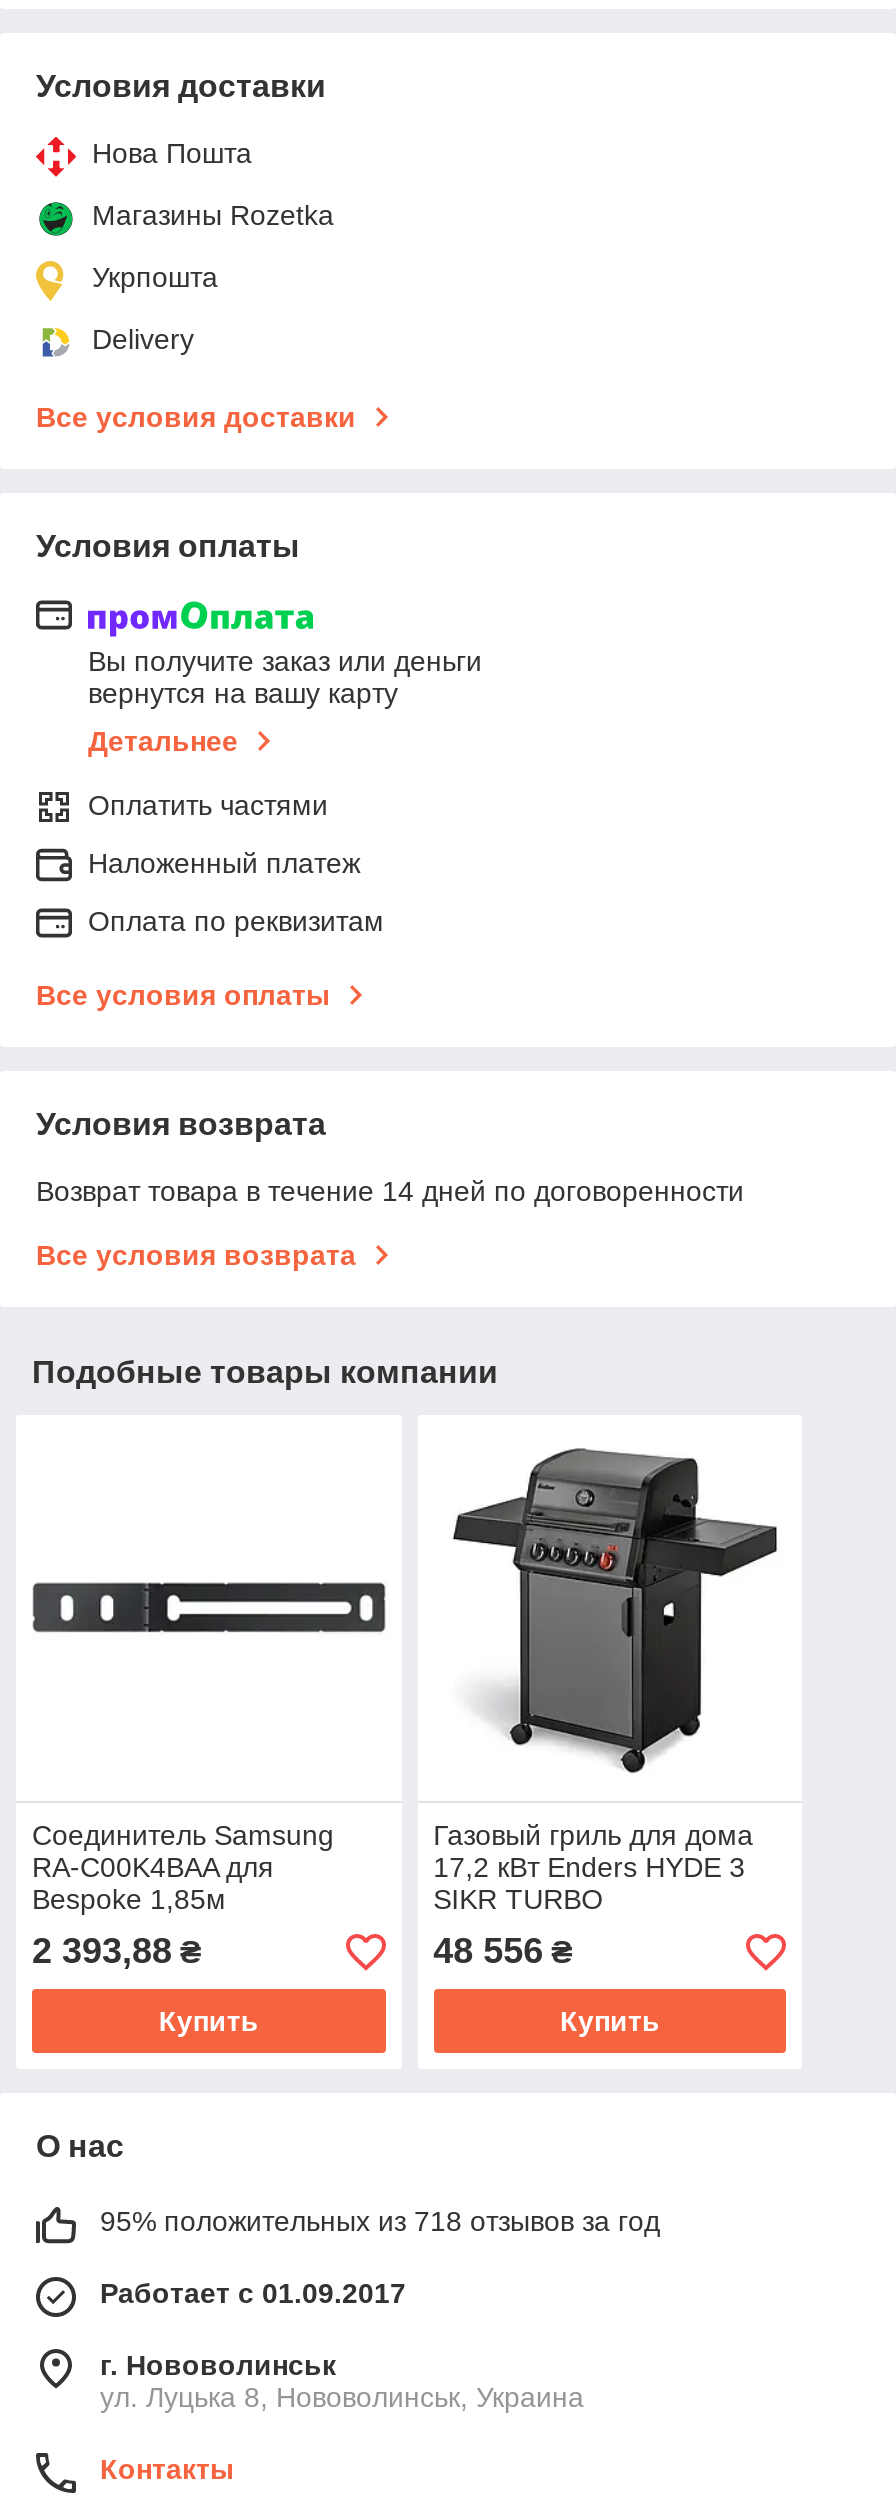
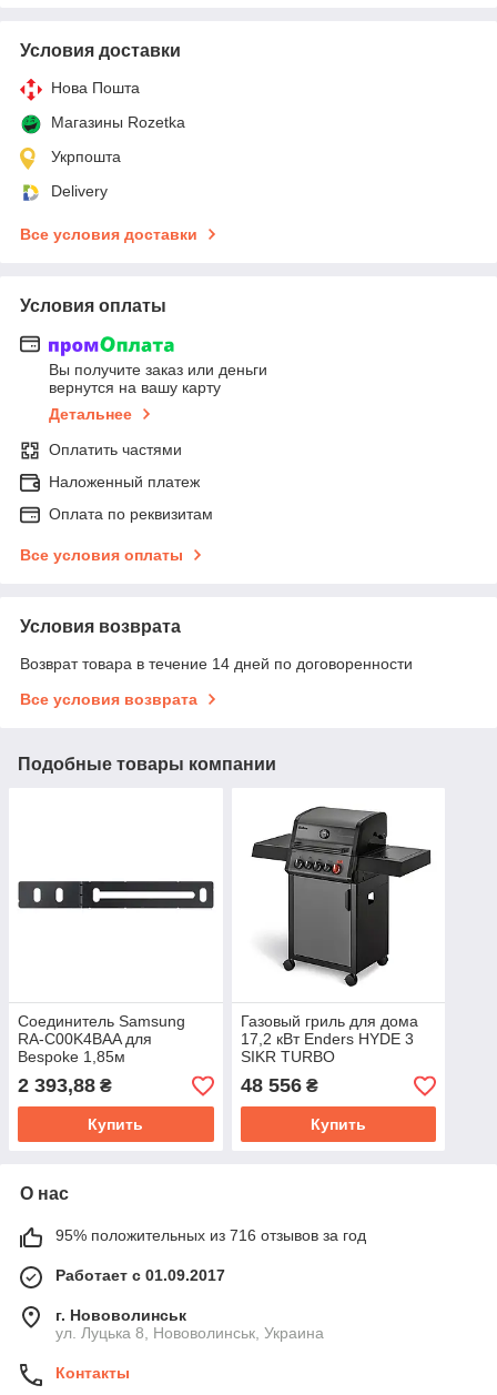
[100,2205,660,2237] 95% положительных из 718 отзывов за год -> [55,1226,366,1244] 95% положительных из 716 отзывов за год

